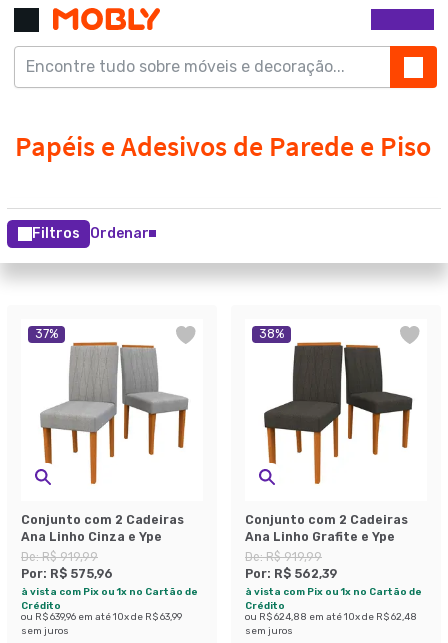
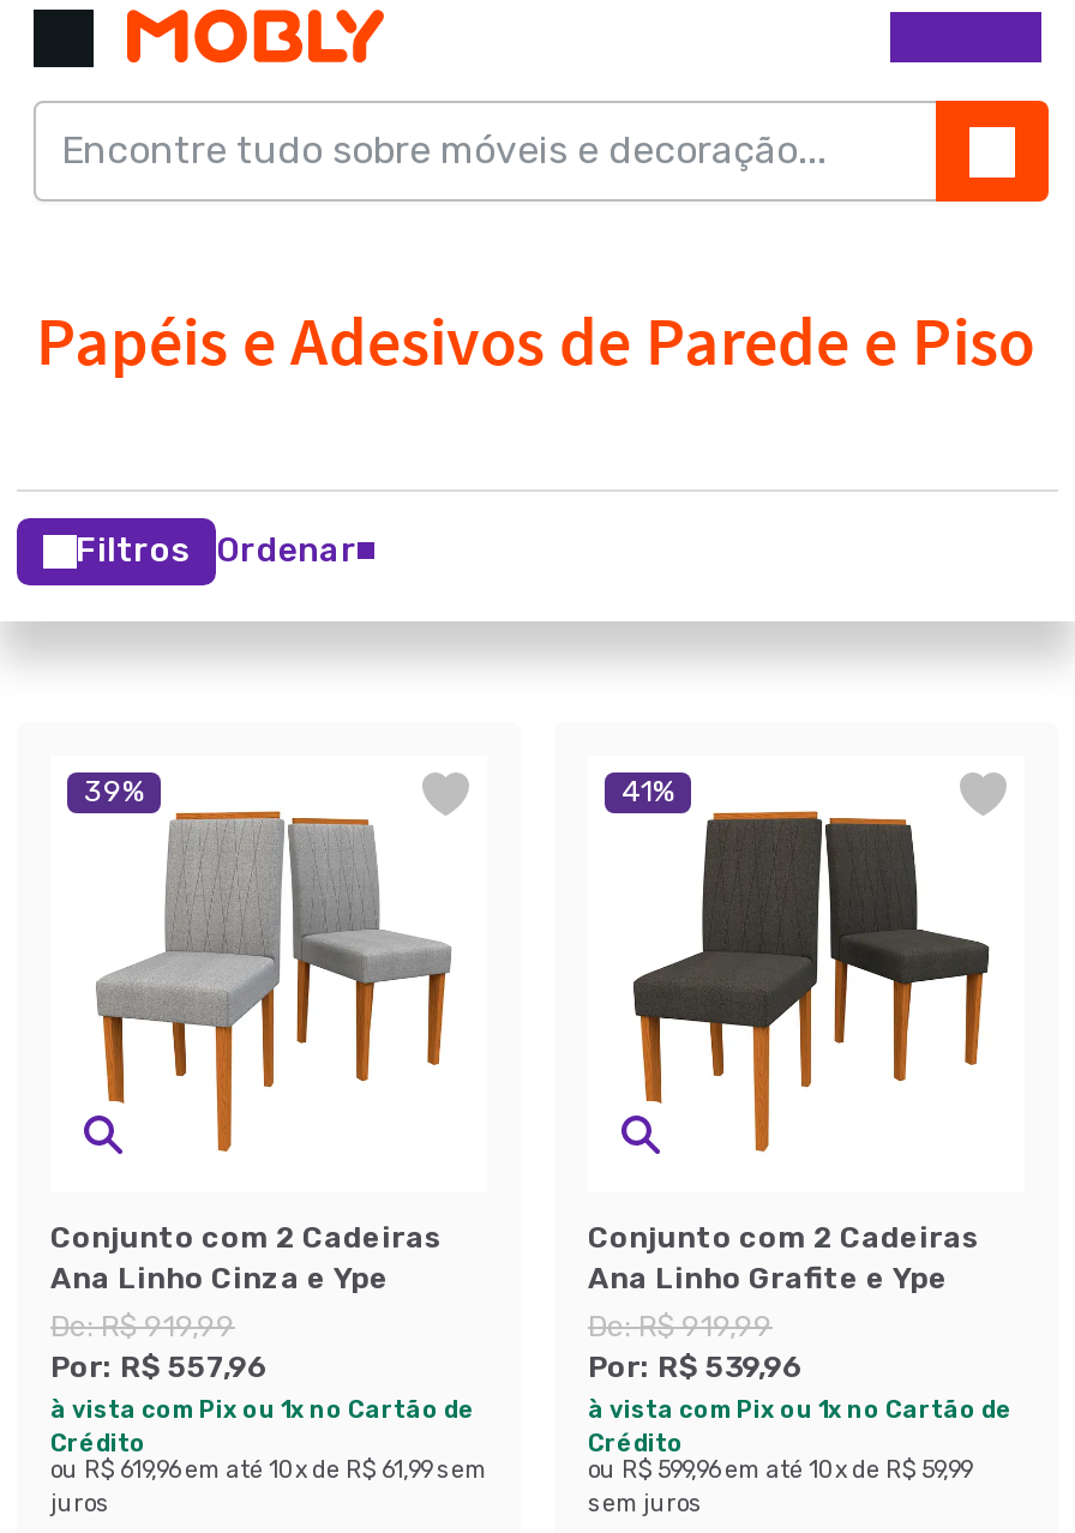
[35,327,58,341] 37% -> [84,775,144,808] 39%
[259,327,284,341] 38% -> [621,775,674,808] 41%
[21,567,113,581] Por: R$ 575,96 -> [50,1351,269,1384] Por: R$ 557,96
[245,567,337,581] Por: R$ 562,39 -> [588,1351,804,1384] Por: R$ 539,96
[21,610,182,635] ou R$ 639,96 em até 10 x de R$ 63,99 | sem juros -> [50,1455,487,1515] ou R$ 619,96 em até 10 x de R$ 61,99 sem | juros
[245,610,417,621] ou R$ 624,88 em até 10 x de R$ 62,48 -> [588,1455,972,1481] ou R$ 599,96 em até 10 x de R$ 59,99

